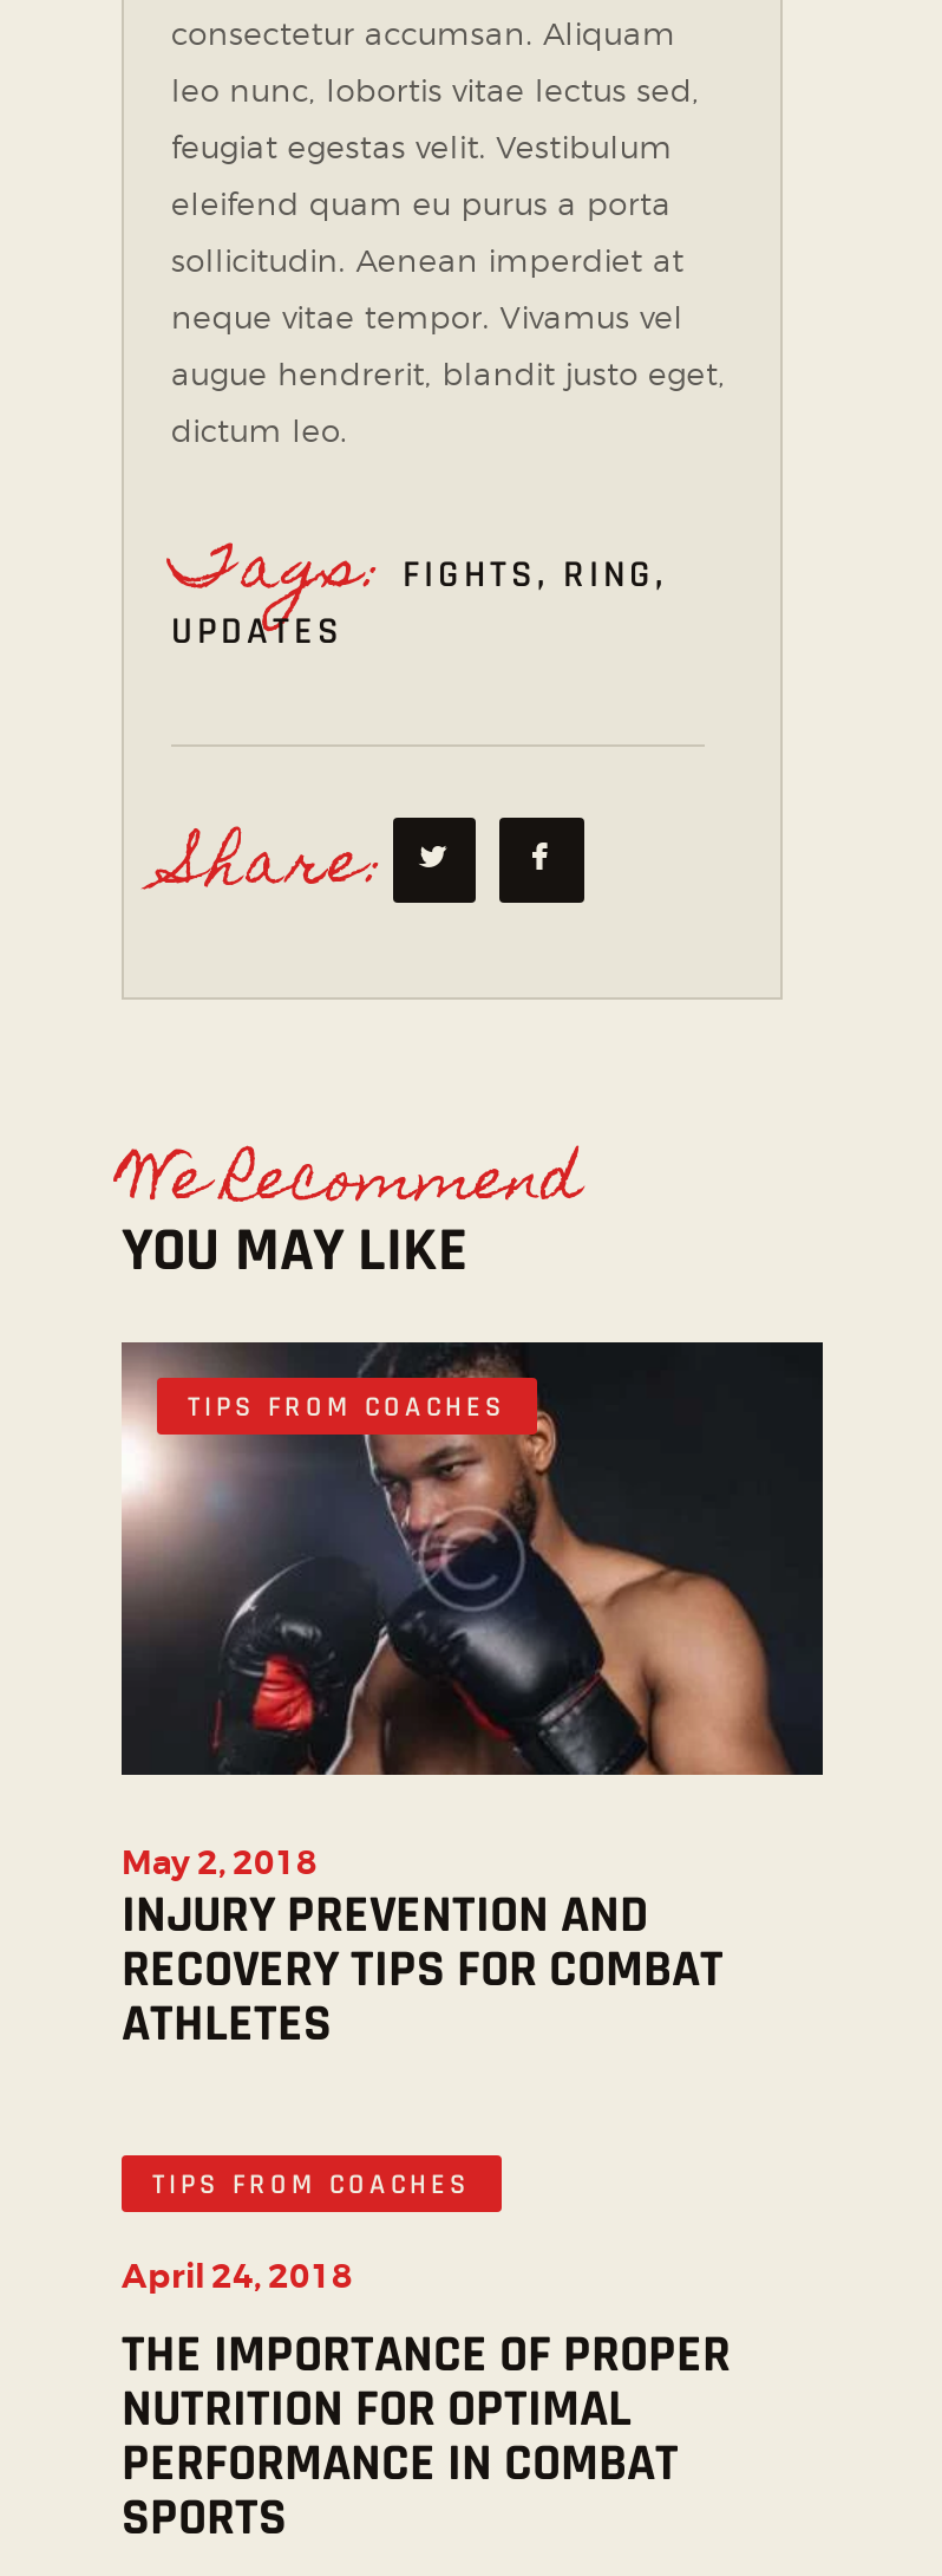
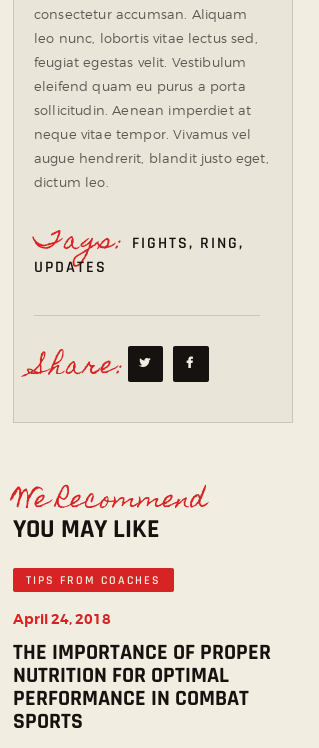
[119,1340,825,1777] [image] | TIPS FROM COACHES -> none
[122,1842,724,2059] May 2, 2018 | INJURY PREVENTION AND | RECOVERY TIPS FOR COMBAT | ATHLETES -> none

